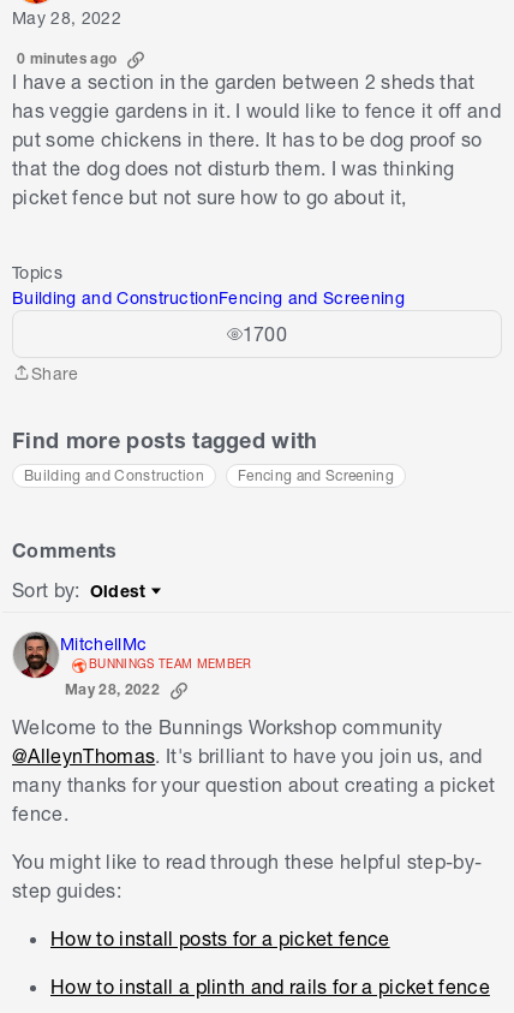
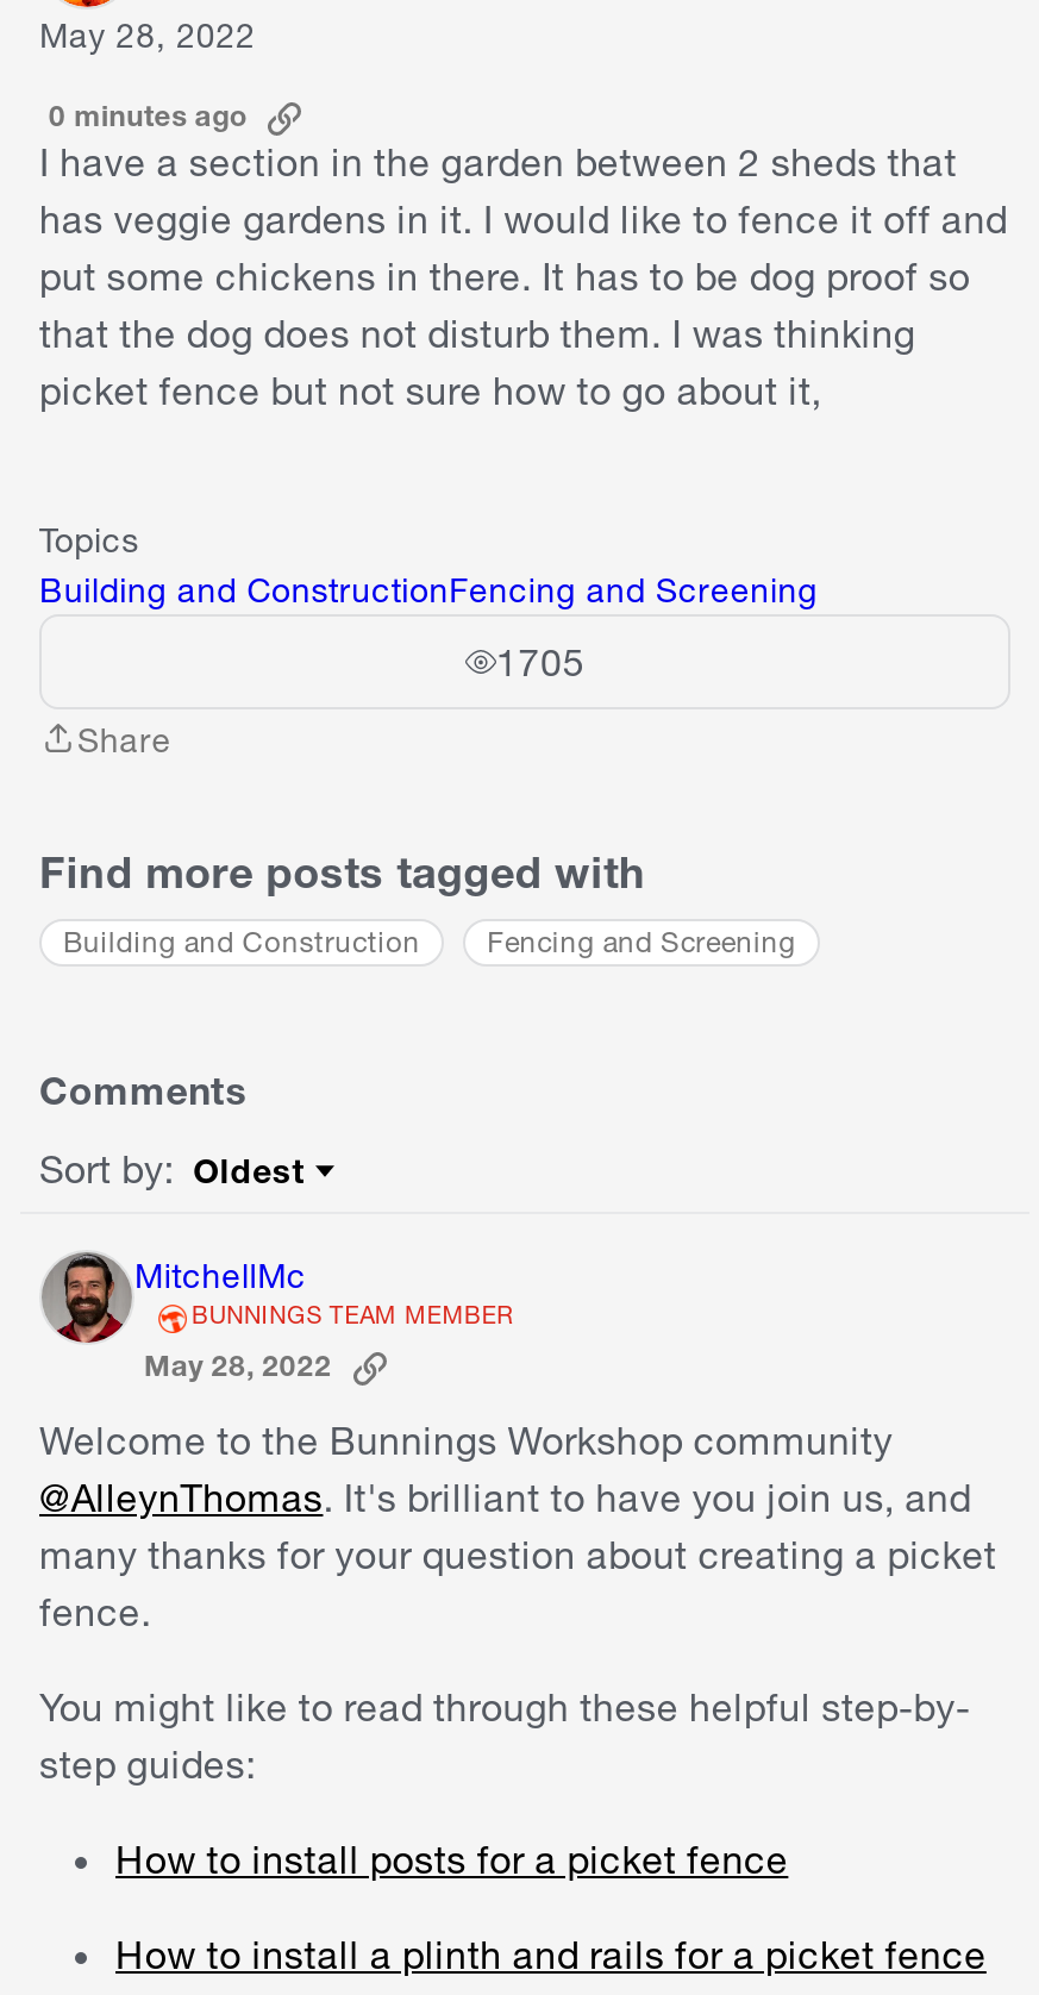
[242,323,287,345] 1700 -> [496,639,585,684] 1705

